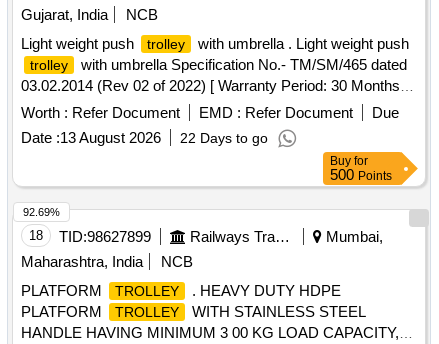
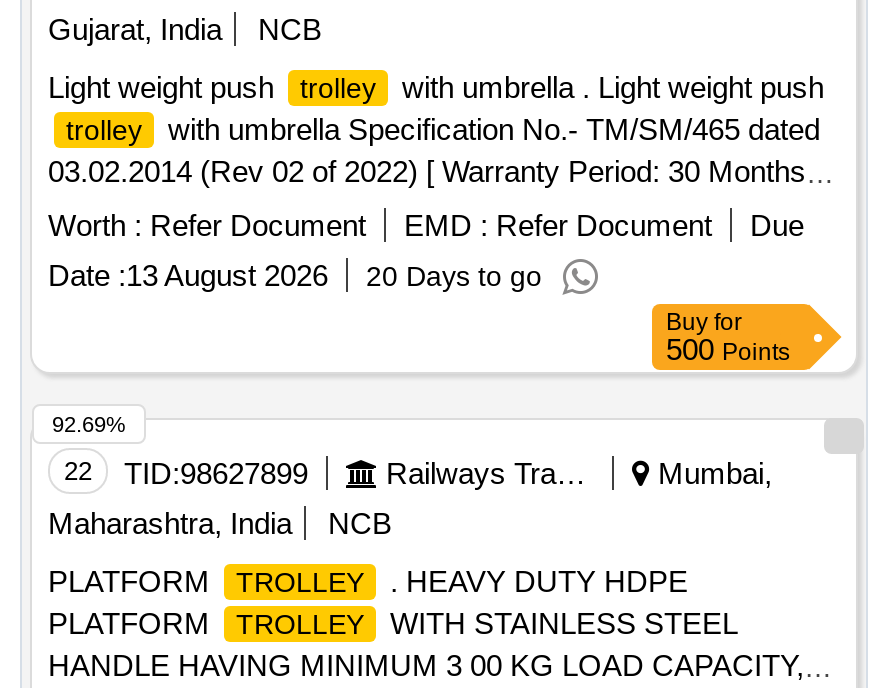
[21,129,268,146] Date : 13 August 2026 22 Days to go -> [48,258,542,292] Date : 13 August 2026 20 Days to go
[29,228,151,245] 18 TID:98627899 -> [64,456,308,490] 22 TID:98627899

